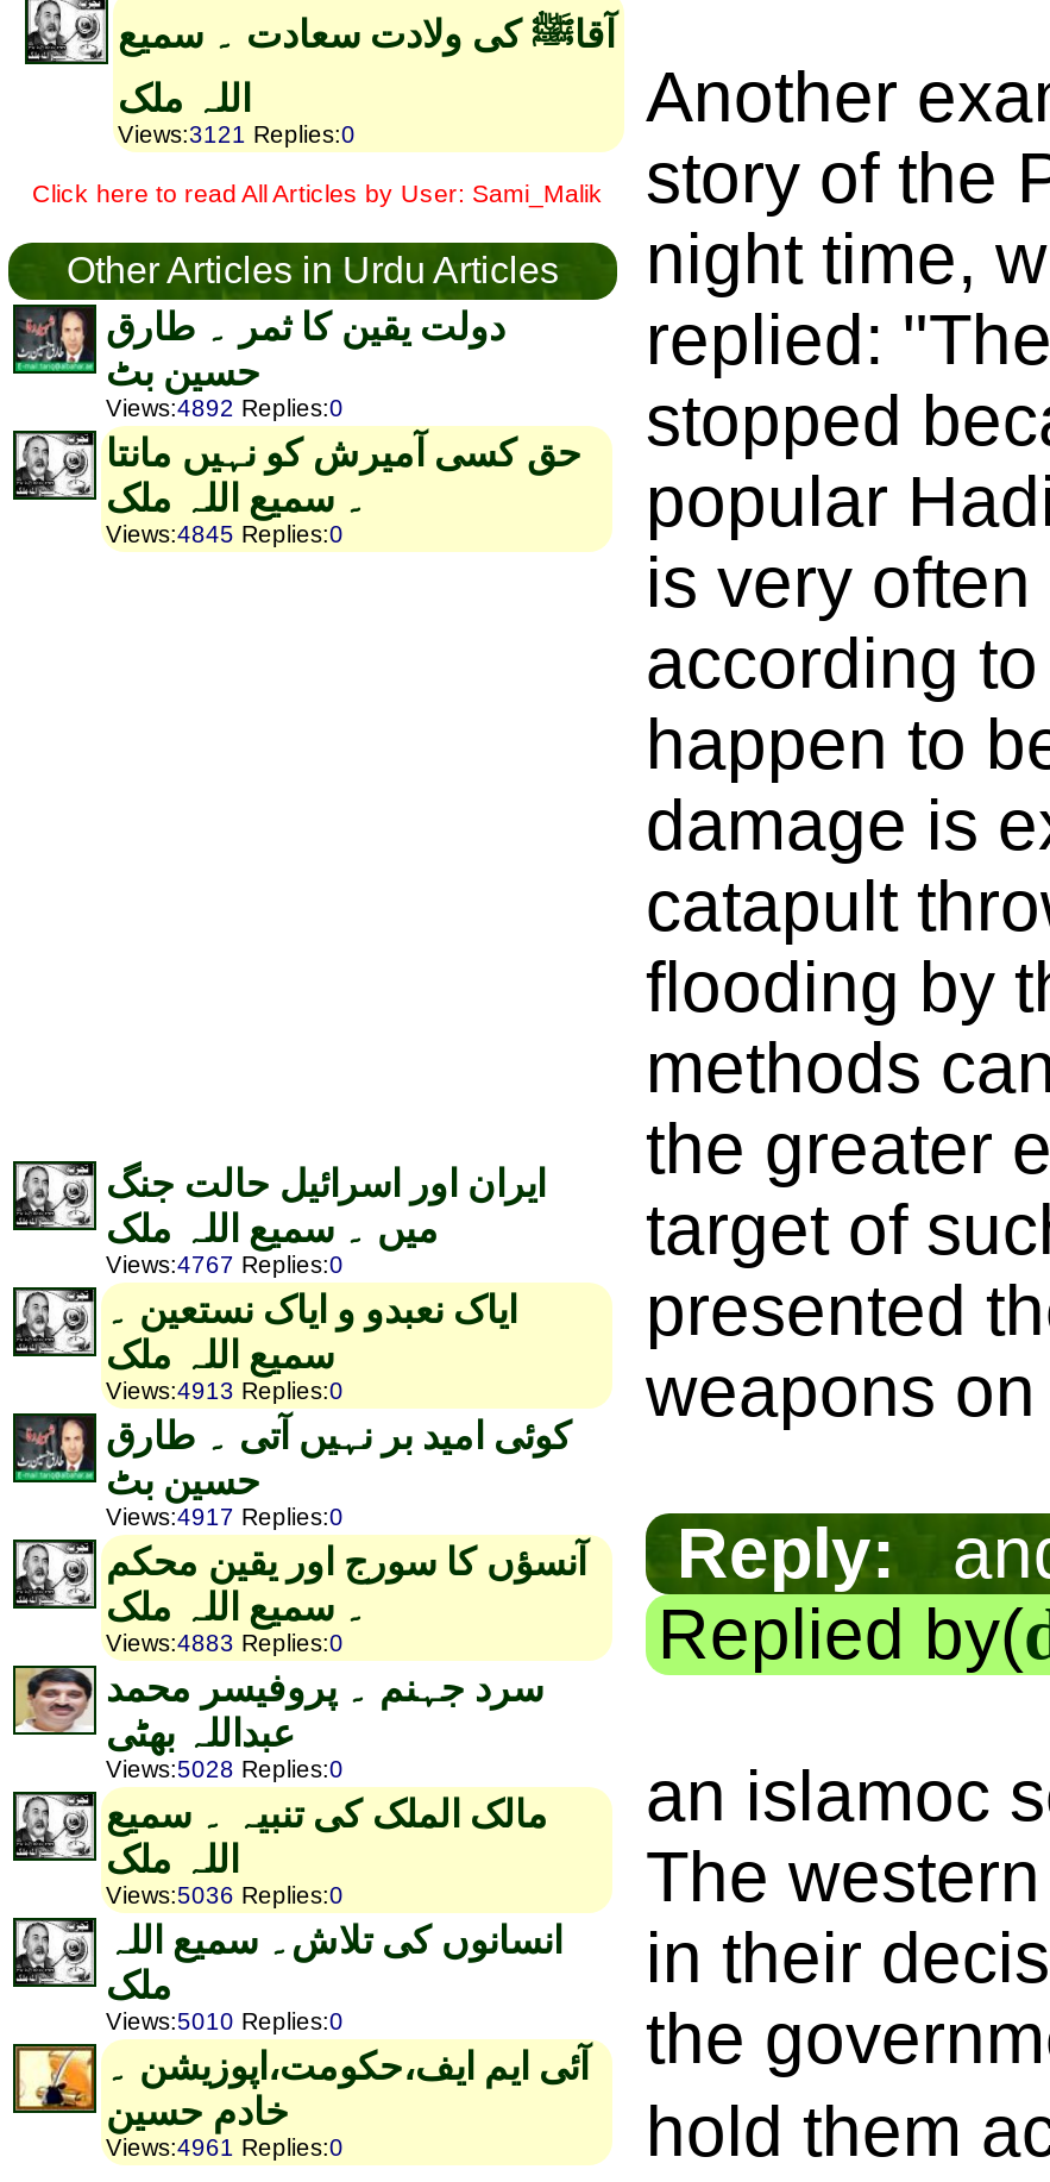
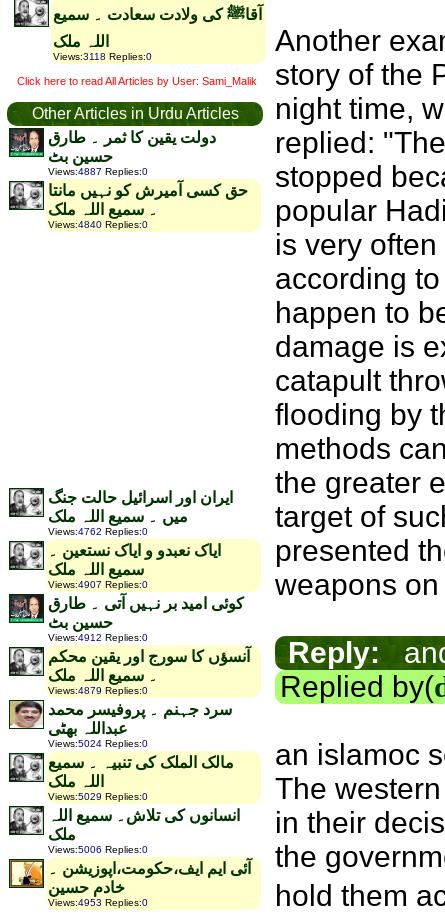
[118,121,356,148] Views:3121 Replies:0 -> [53,51,152,62] Views:3118 Replies:0
[106,396,344,422] Views:4892 Replies:0 -> [48,166,148,177] Views:4887 Replies:0
[106,522,344,548] Views:4845 Replies:0 -> [48,219,148,230] Views:4840 Replies:0
[106,1252,344,1279] Views:4767 Replies:0 -> [48,526,148,537] Views:4762 Replies:0
[106,1378,344,1405] Views:4913 Replies:0 -> [48,579,148,590] Views:4907 Replies:0
[106,1505,344,1531] Views:4917 Replies:0 -> [48,632,148,643] Views:4912 Replies:0
[106,1631,344,1657] Views:4883 Replies:0 -> [48,685,148,696] Views:4879 Replies:0
[106,1757,344,1783] Views:5028 Replies:0 -> [48,738,148,749] Views:5024 Replies:0
[106,1883,344,1909] Views:5036 Replies:0 -> [48,791,148,802] Views:5029 Replies:0
[106,2009,344,2035] Views:5010 Replies:0 -> [48,844,148,855] Views:5006 Replies:0
[106,2135,344,2161] Views:4961 Replies:0 -> [48,897,148,908] Views:4953 Replies:0

